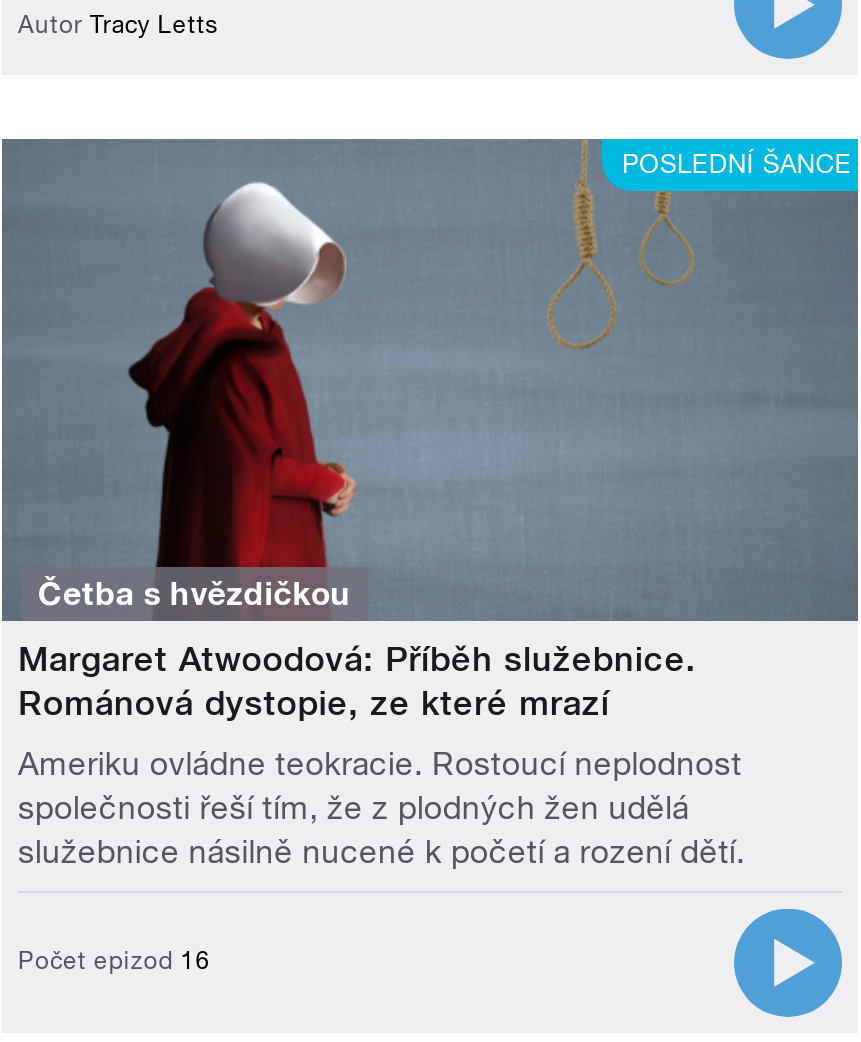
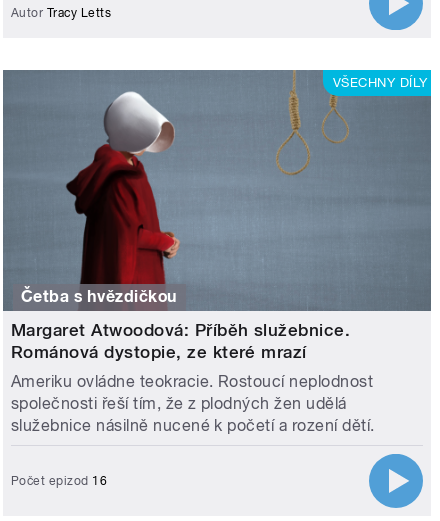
[622,150,852,180] POSLEDNÍ ŠANCE -> [333,75,428,90] VŠECHNY DÍLY

